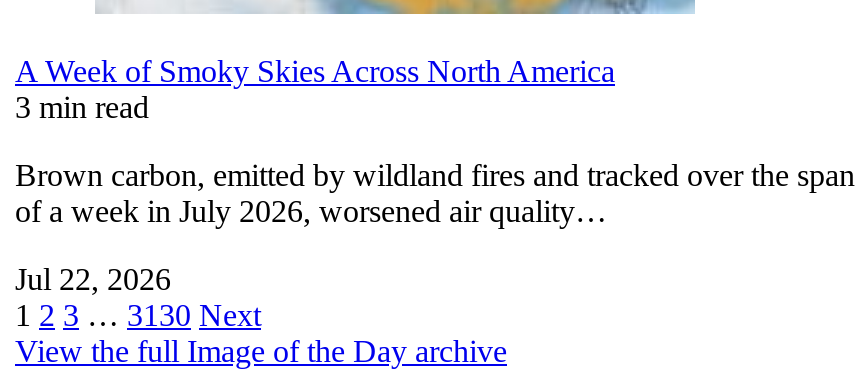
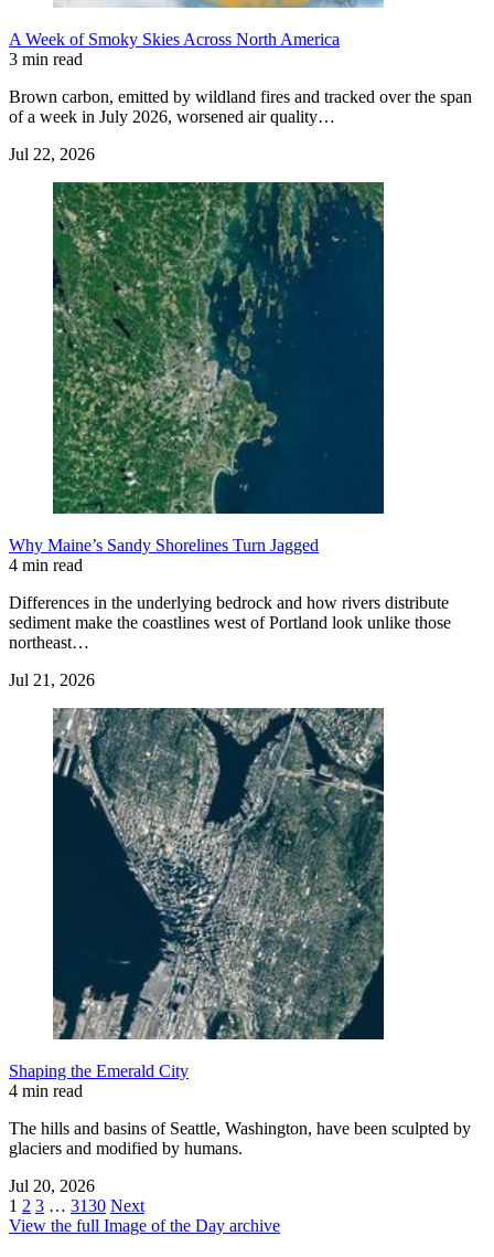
none -> [9,181,451,690] [image] | Why Maine’s Sandy Shorelines Turn Jagged | 4 min read | Differences in the underlying bedrock and how rivers distribute | sediment make the coastlines west of Portland look unlike those | northeast… | Jul 21, 2026
none -> [9,707,471,1196] [image] | Shaping the Emerald City | 4 min read | The hills and basins of Seattle, Washington, have been sculpted by | glaciers and modified by humans. | Jul 20, 2026

